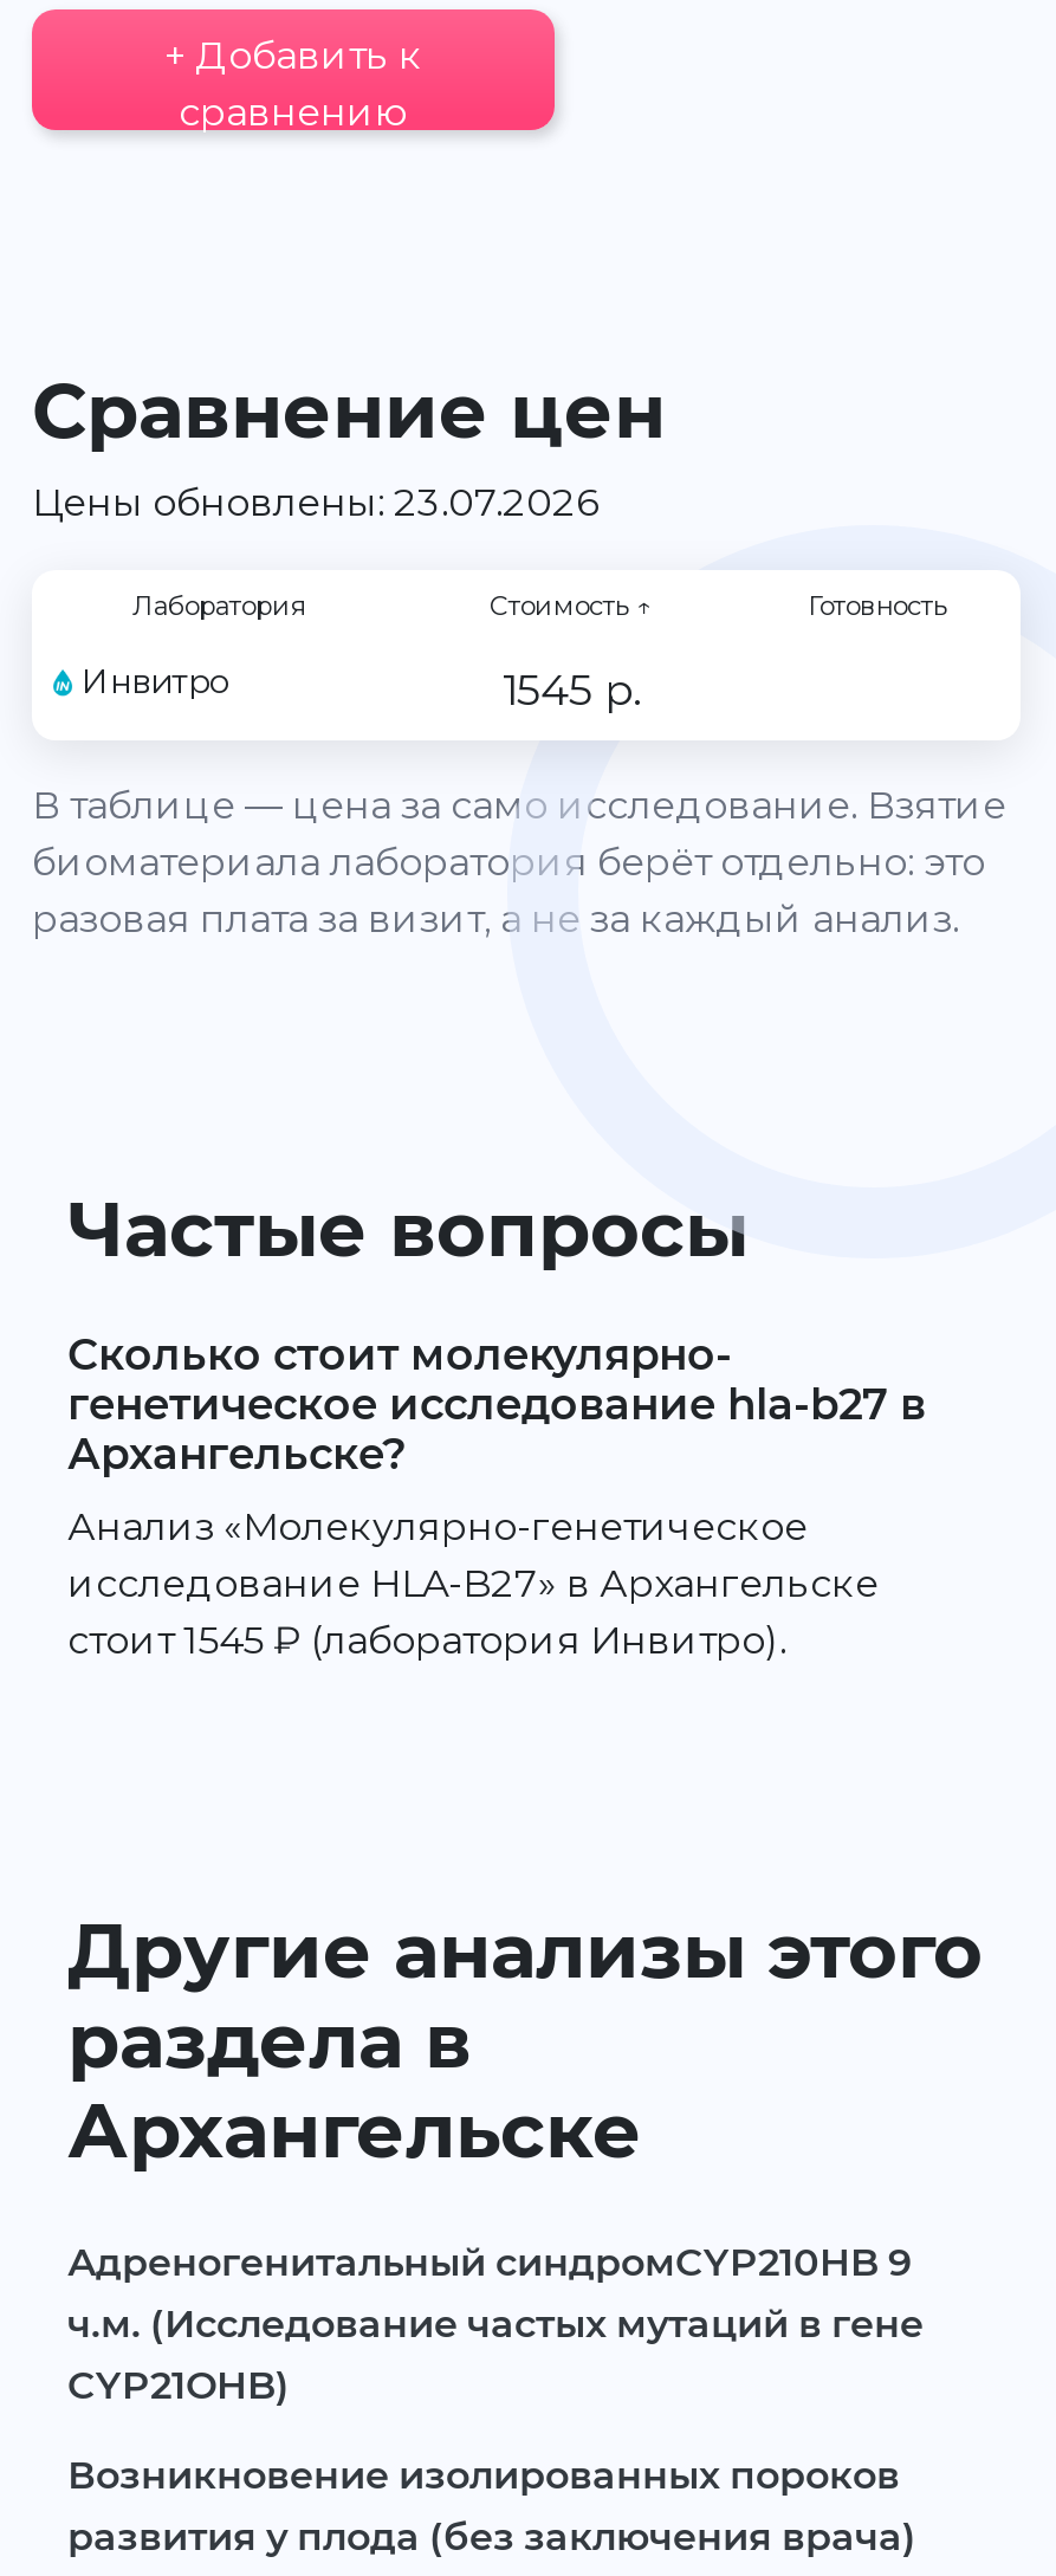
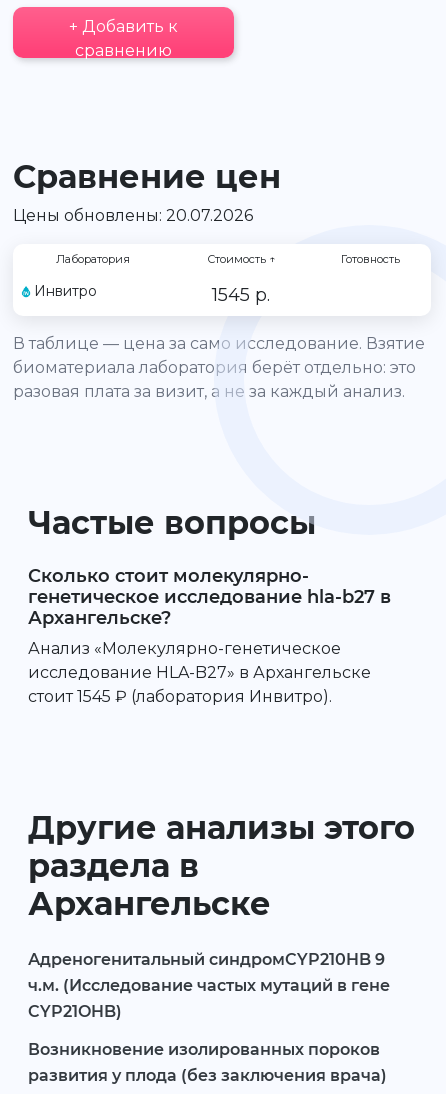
[32,480,597,525] Цены обновлены: 23.07.2026 -> [13,206,253,225] Цены обновлены: 20.07.2026

